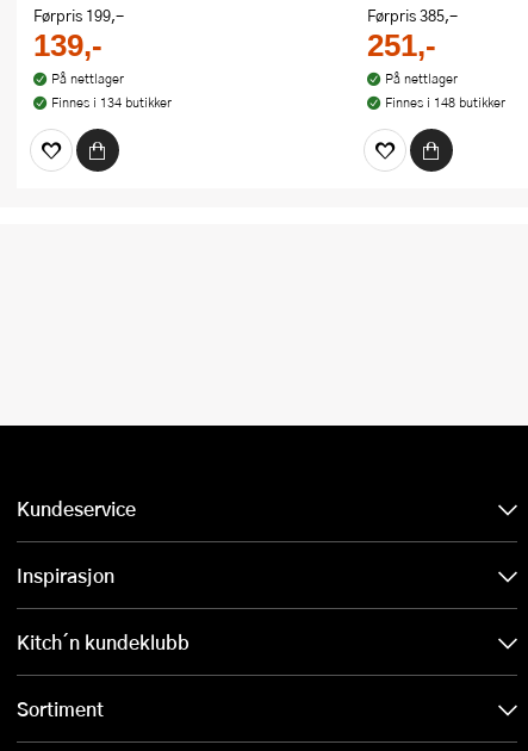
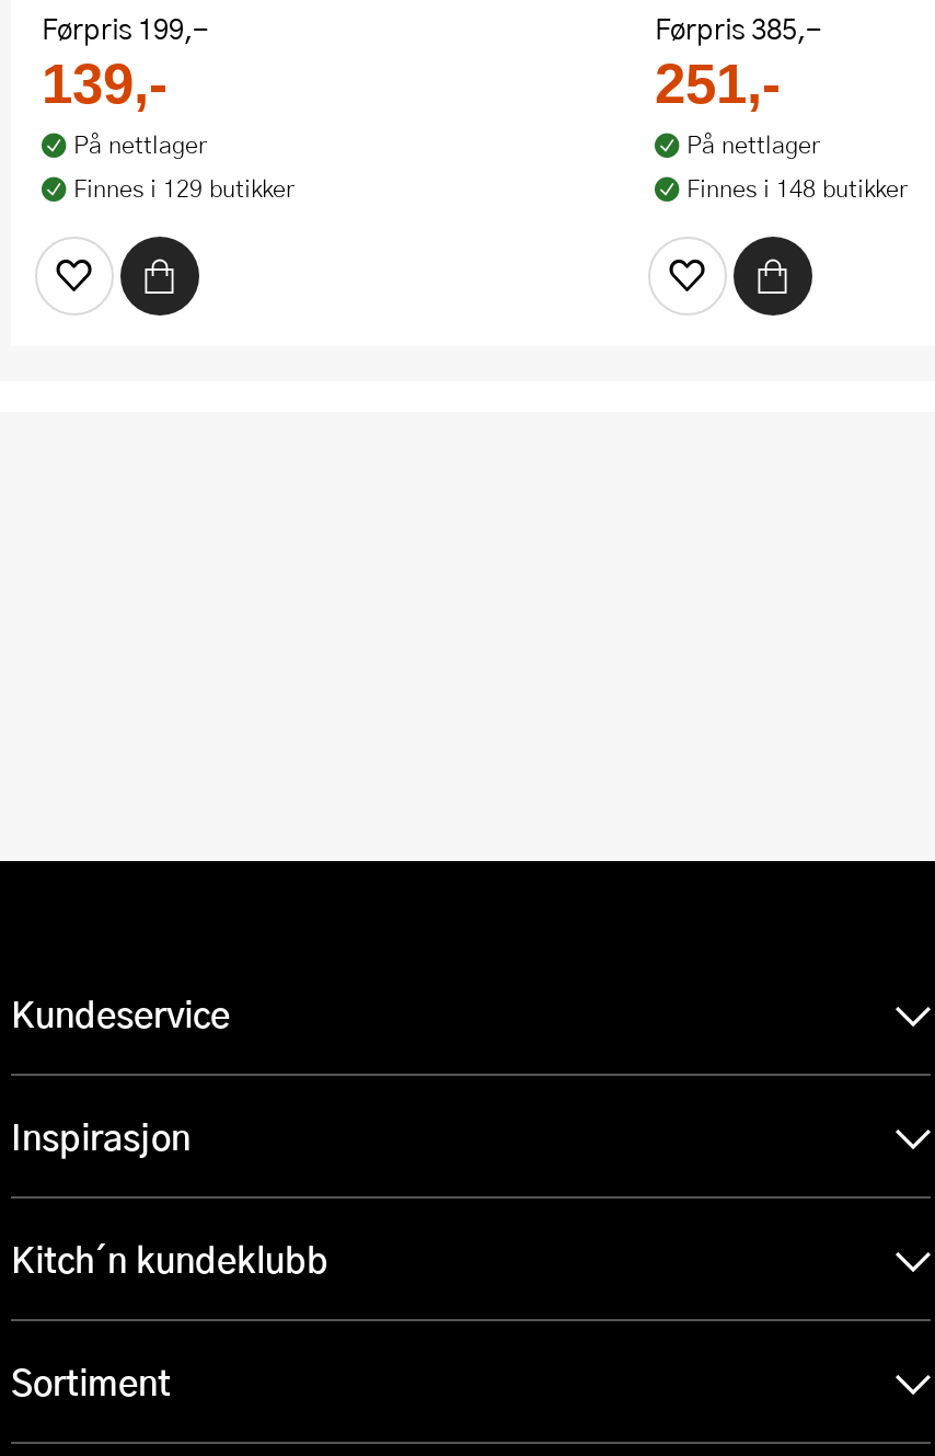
[51,93,171,111] Finnes i 134 butikker -> [73,170,295,203] Finnes i 129 butikker

